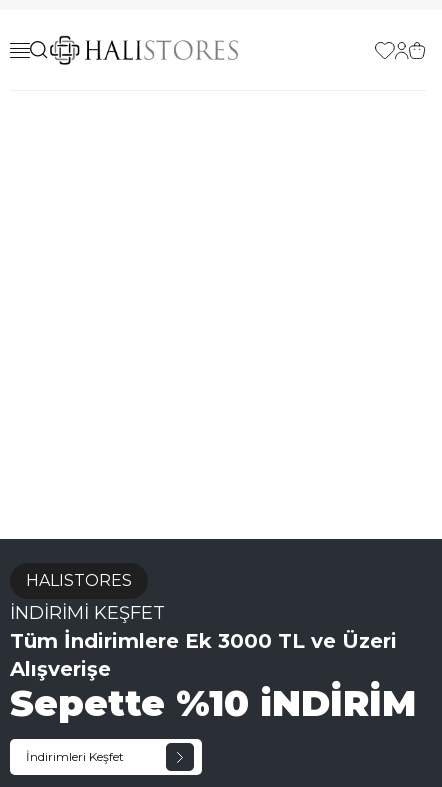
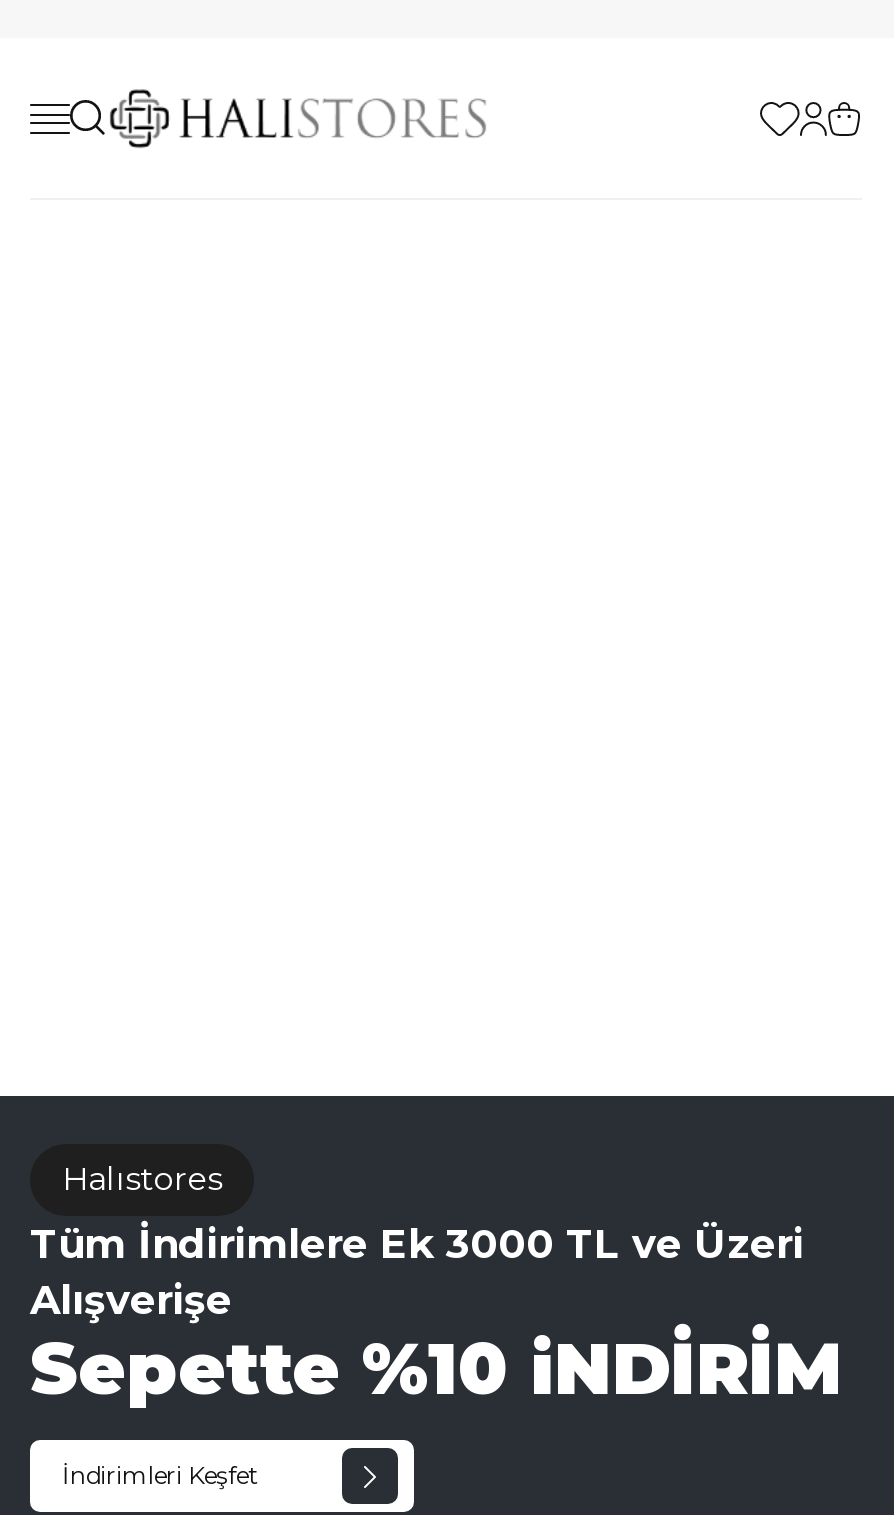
[10,571,165,624] HALISTORES | İNDİRİMİ KEŞFET -> [62,1160,222,1198] Halıstores

